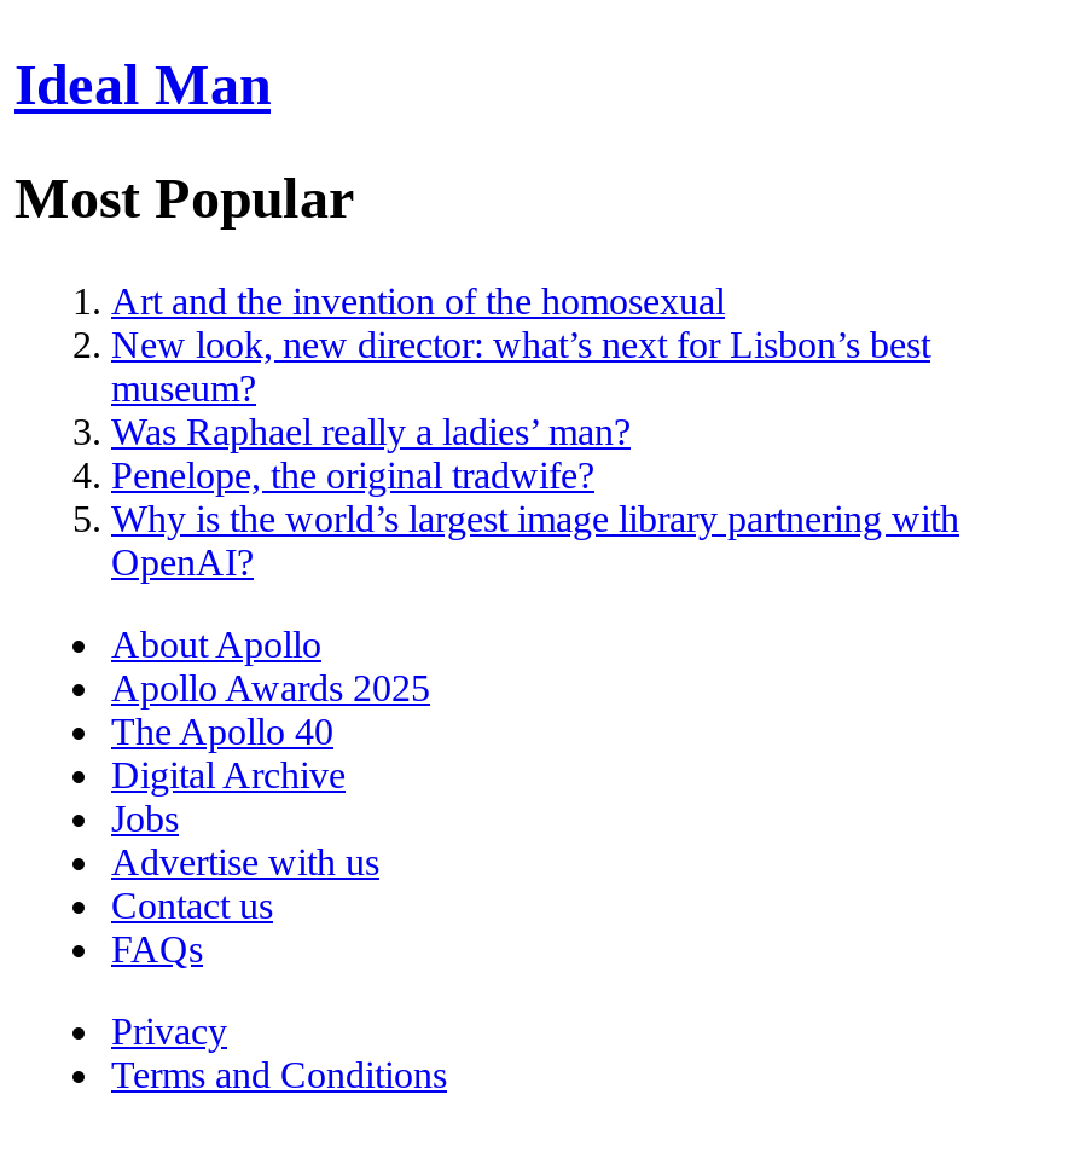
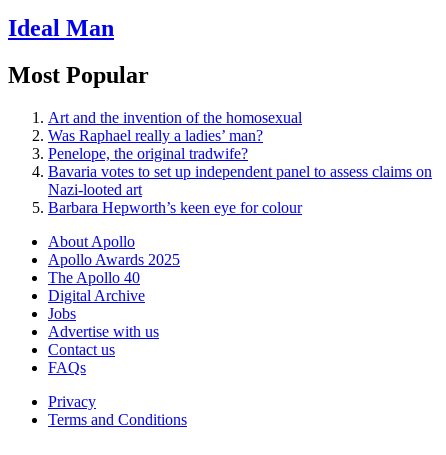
[111,323,930,408] New look, new director: what’s next for Lisbon’s best | museum? -> none
moved [111,410,631,495] -> [48,127,263,162]: Was Raphael really a ladies’ man? | Penelope, the original tradwife?
[111,498,959,582] Why is the world’s largest image library partnering with | OpenAI? -> [48,163,432,216] Bavaria votes to set up independent panel to assess claims on | Nazi-looted art | Barbara Hepworth’s keen eye for colour

